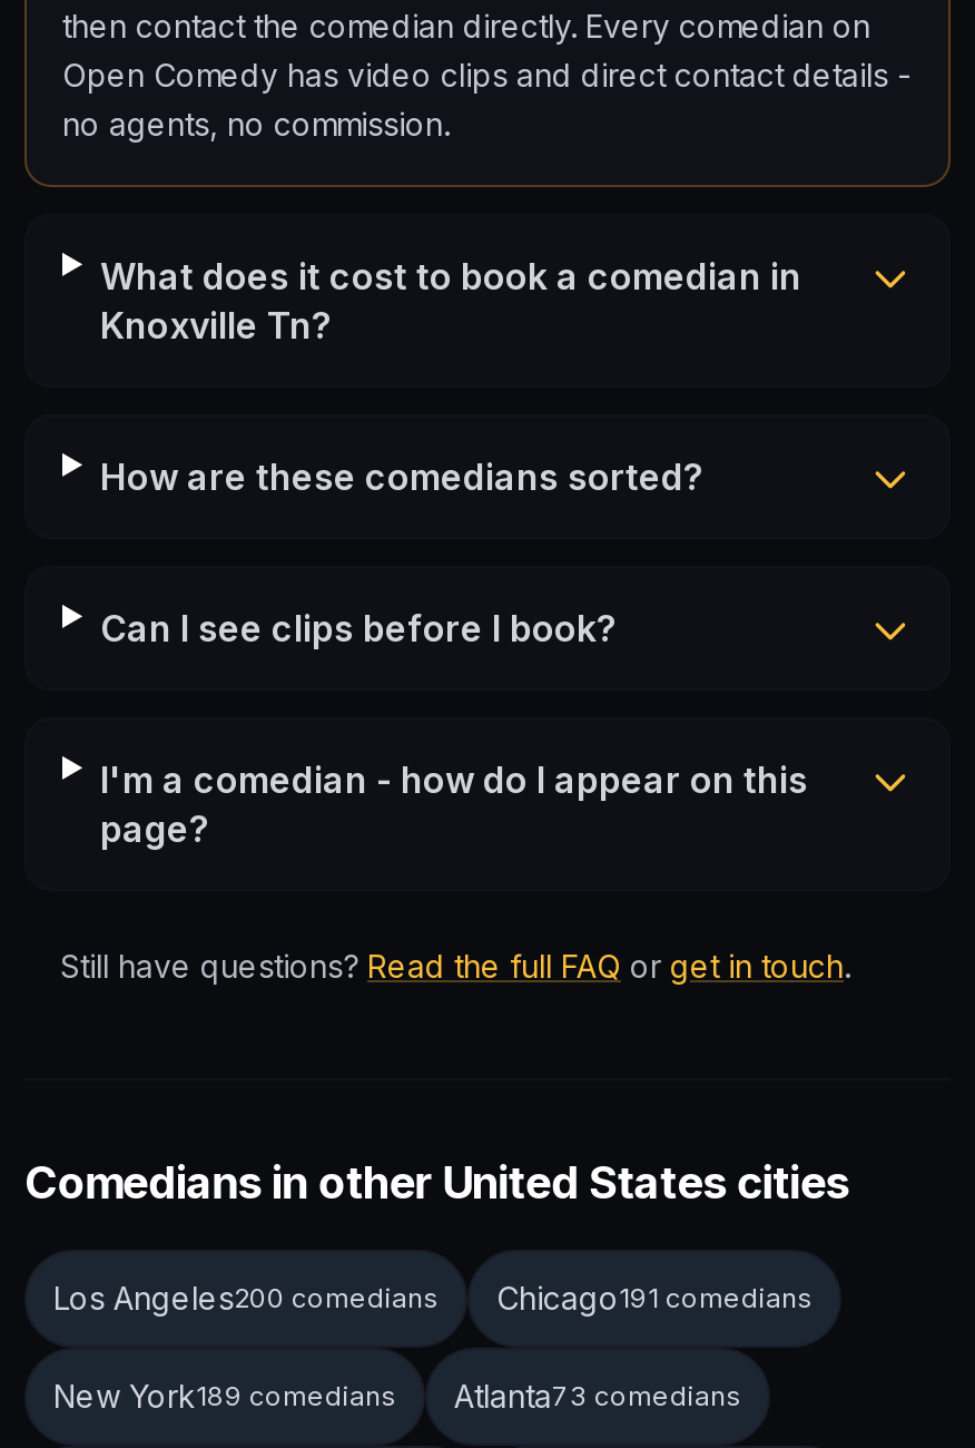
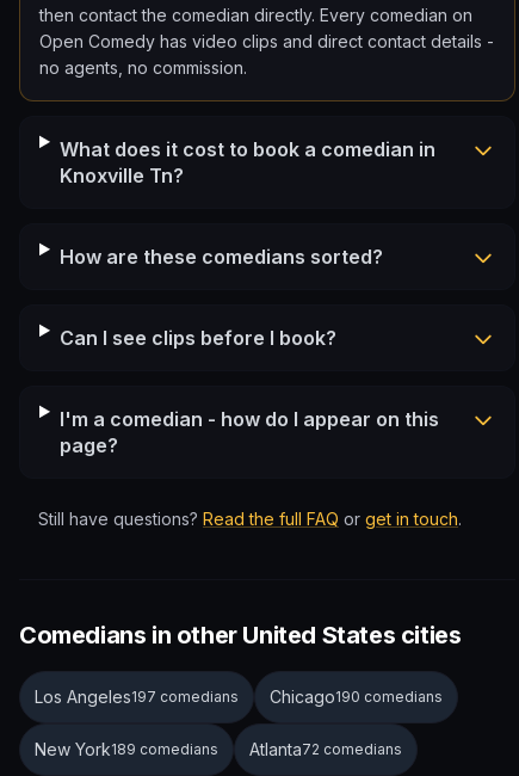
[53,1280,439,1318] Los Angeles200 comedians -> [35,686,239,706] Los Angeles197 comedians
[496,1280,812,1318] Chicago191 comedians -> [270,686,443,706] Chicago190 comedians
[454,1378,741,1416] Atlanta73 comedians -> [249,739,402,759] Atlanta72 comedians

